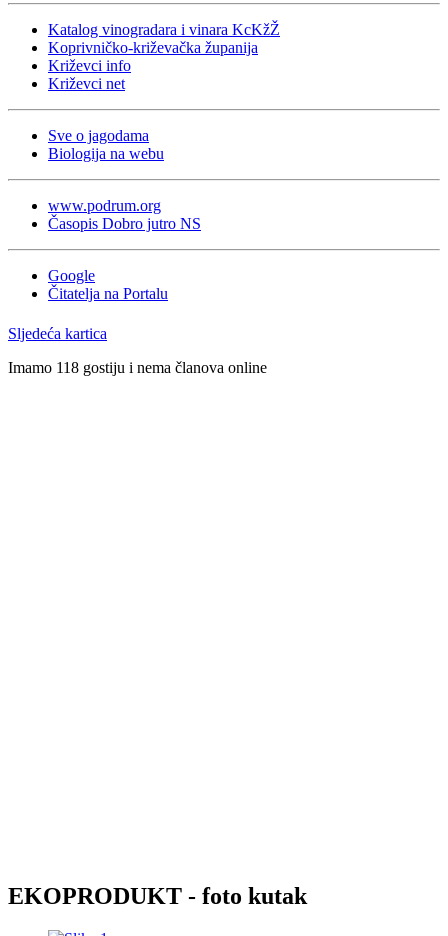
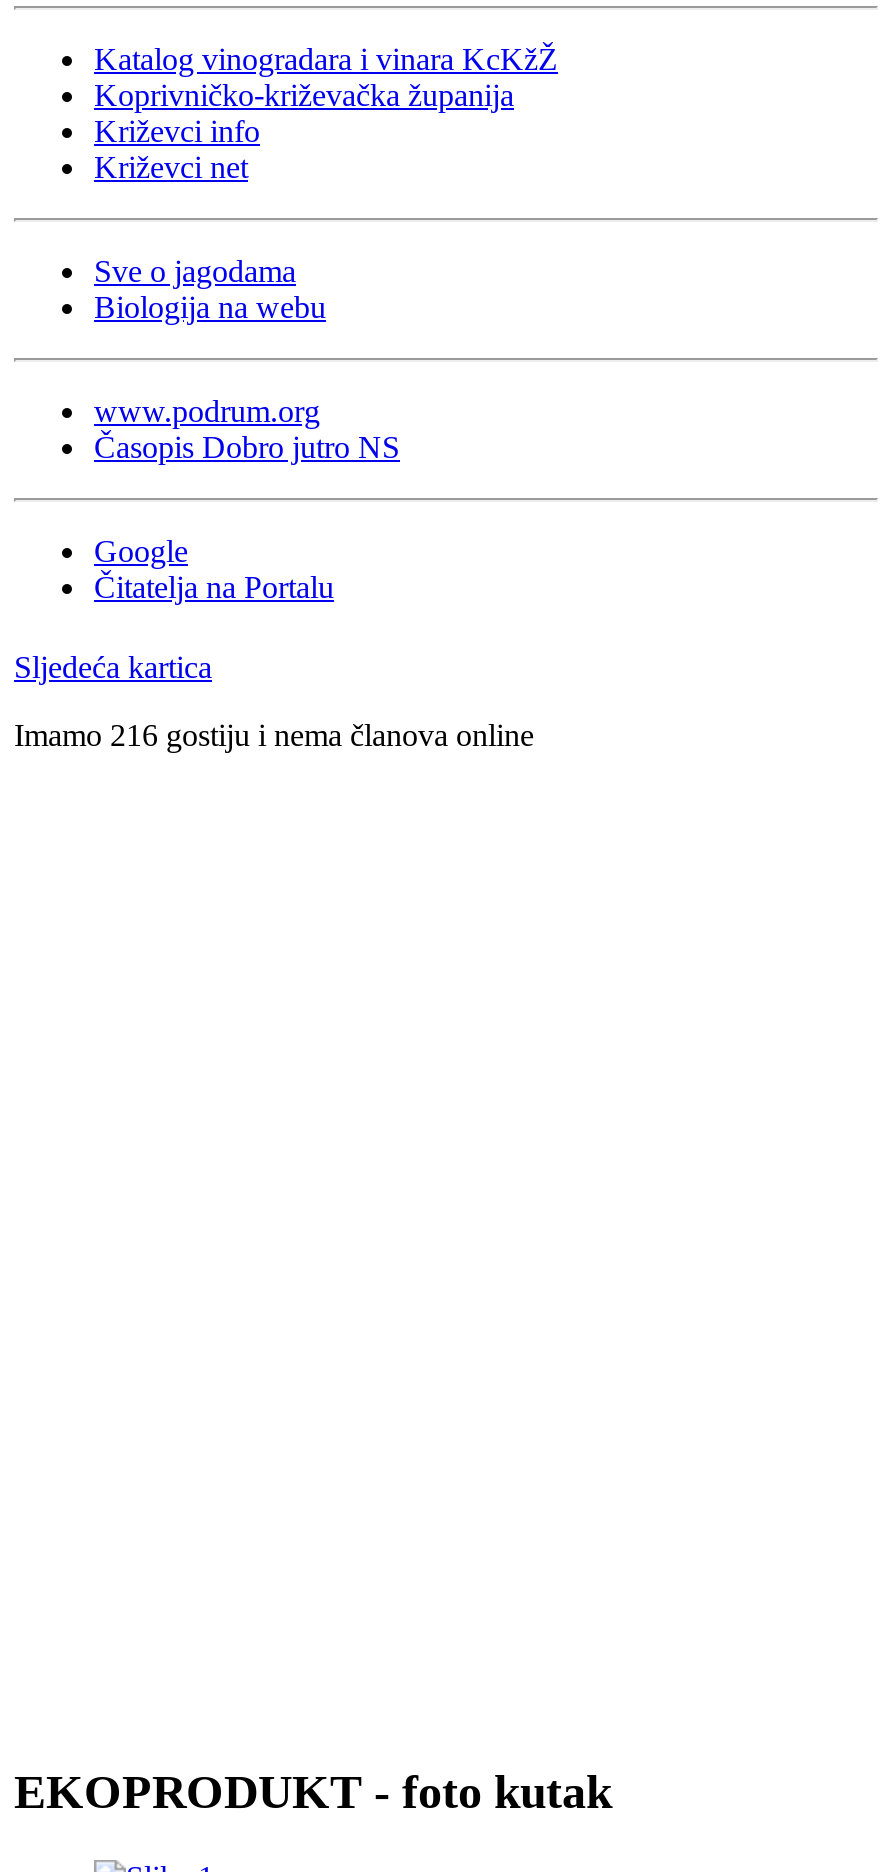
[8,359,267,376] Imamo 118 gostiju i nema članova online -> [14,718,534,752] Imamo 216 gostiju i nema članova online

